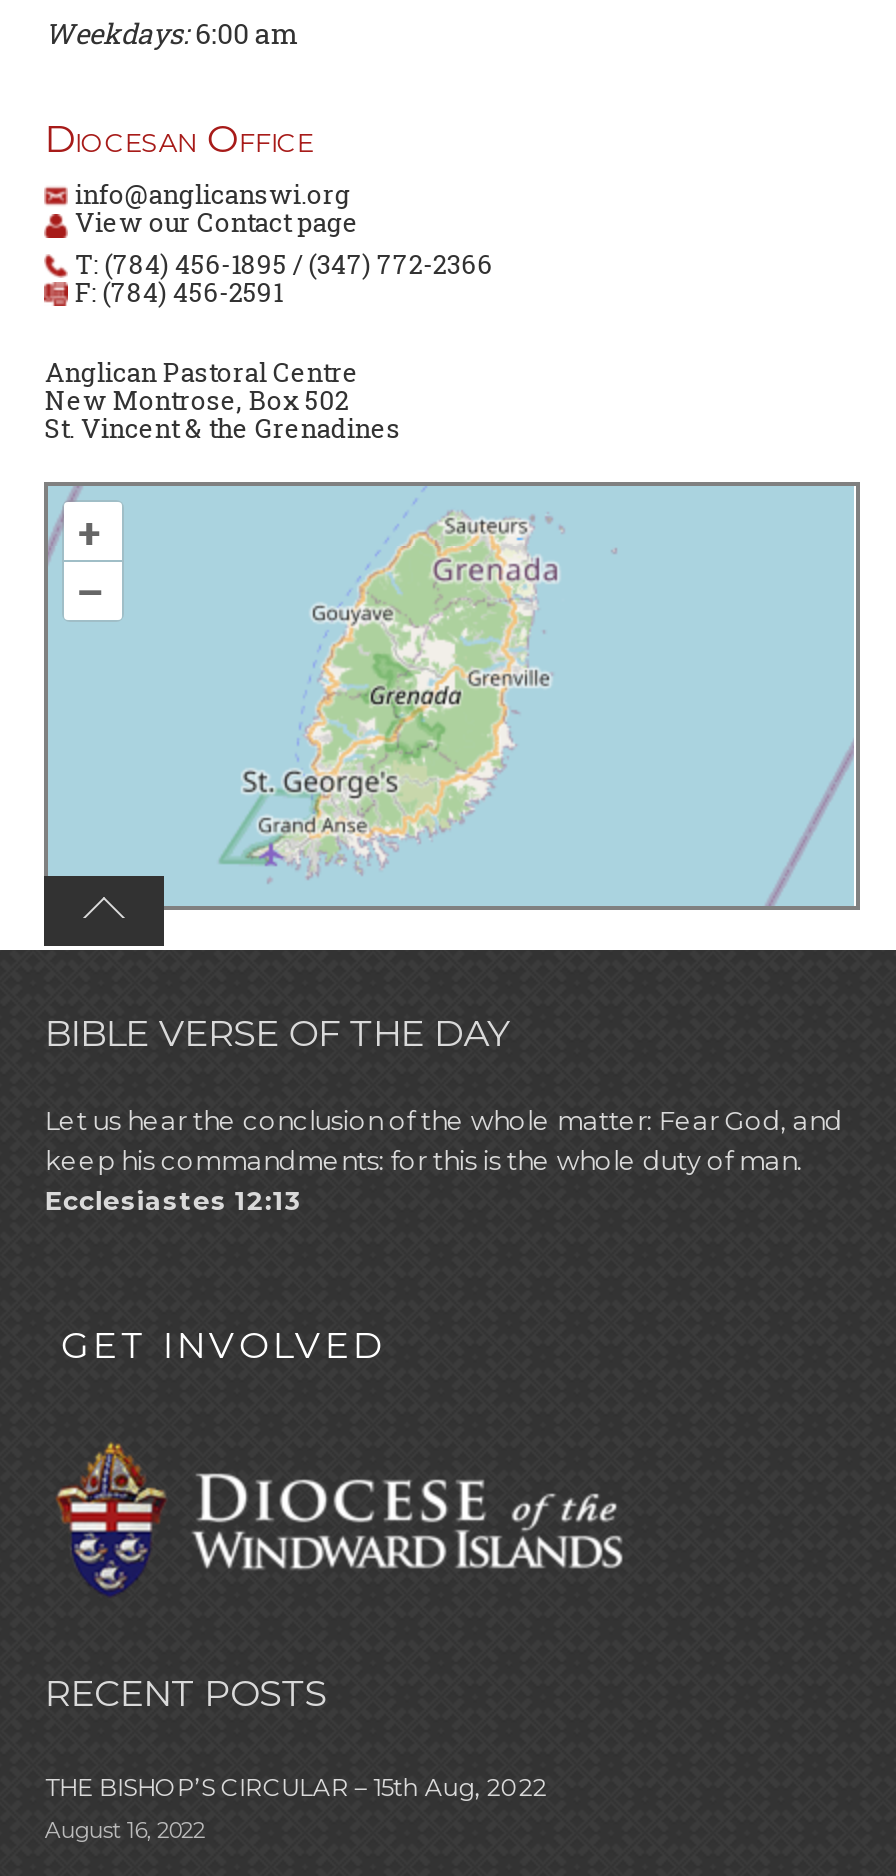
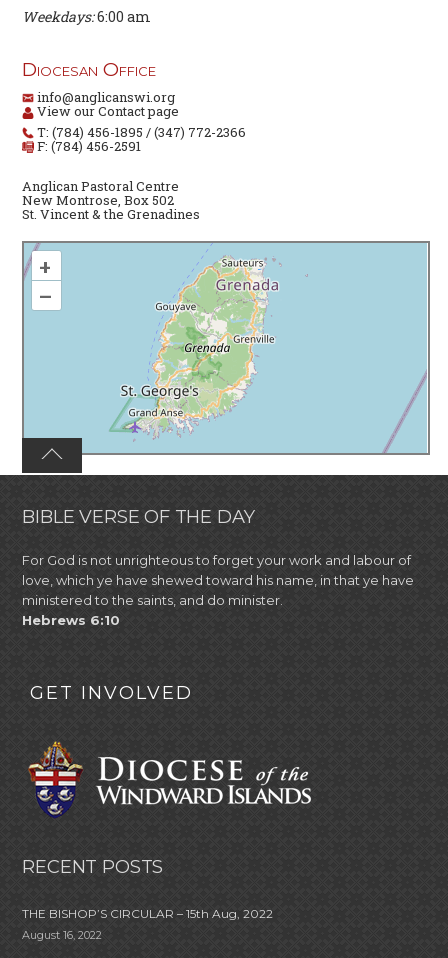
[45,1104,843,1216] Let us hear the conclusion of the whole matter: Fear God, and | keep his commandments: for this is the whole duty of man. | Ecclesiastes 12:13 -> [22,552,414,628] For God is not unrighteous to forget your work and labour of | love, which ye have shewed toward his name, in that ye have | ministered to the saints, and do minister. | Hebrews 6:10

